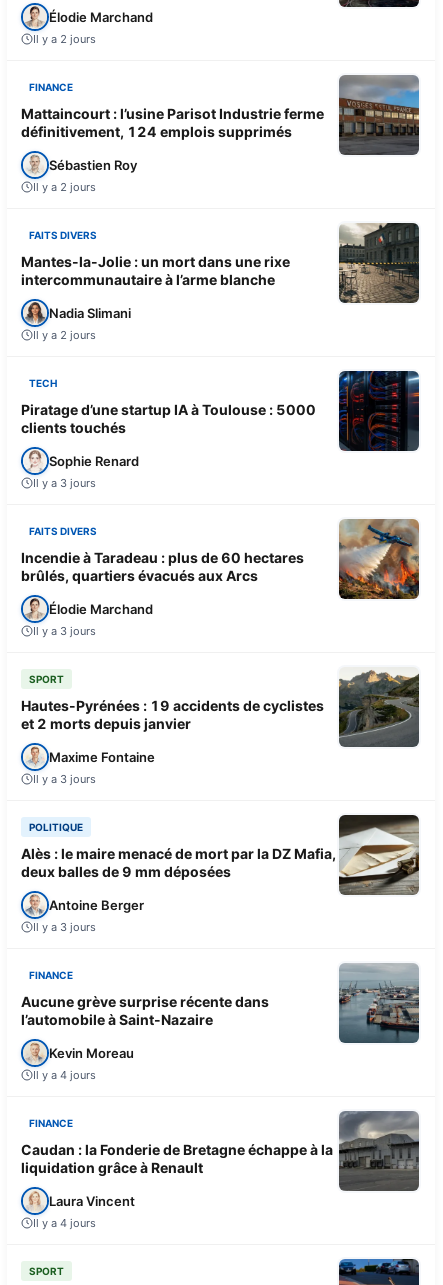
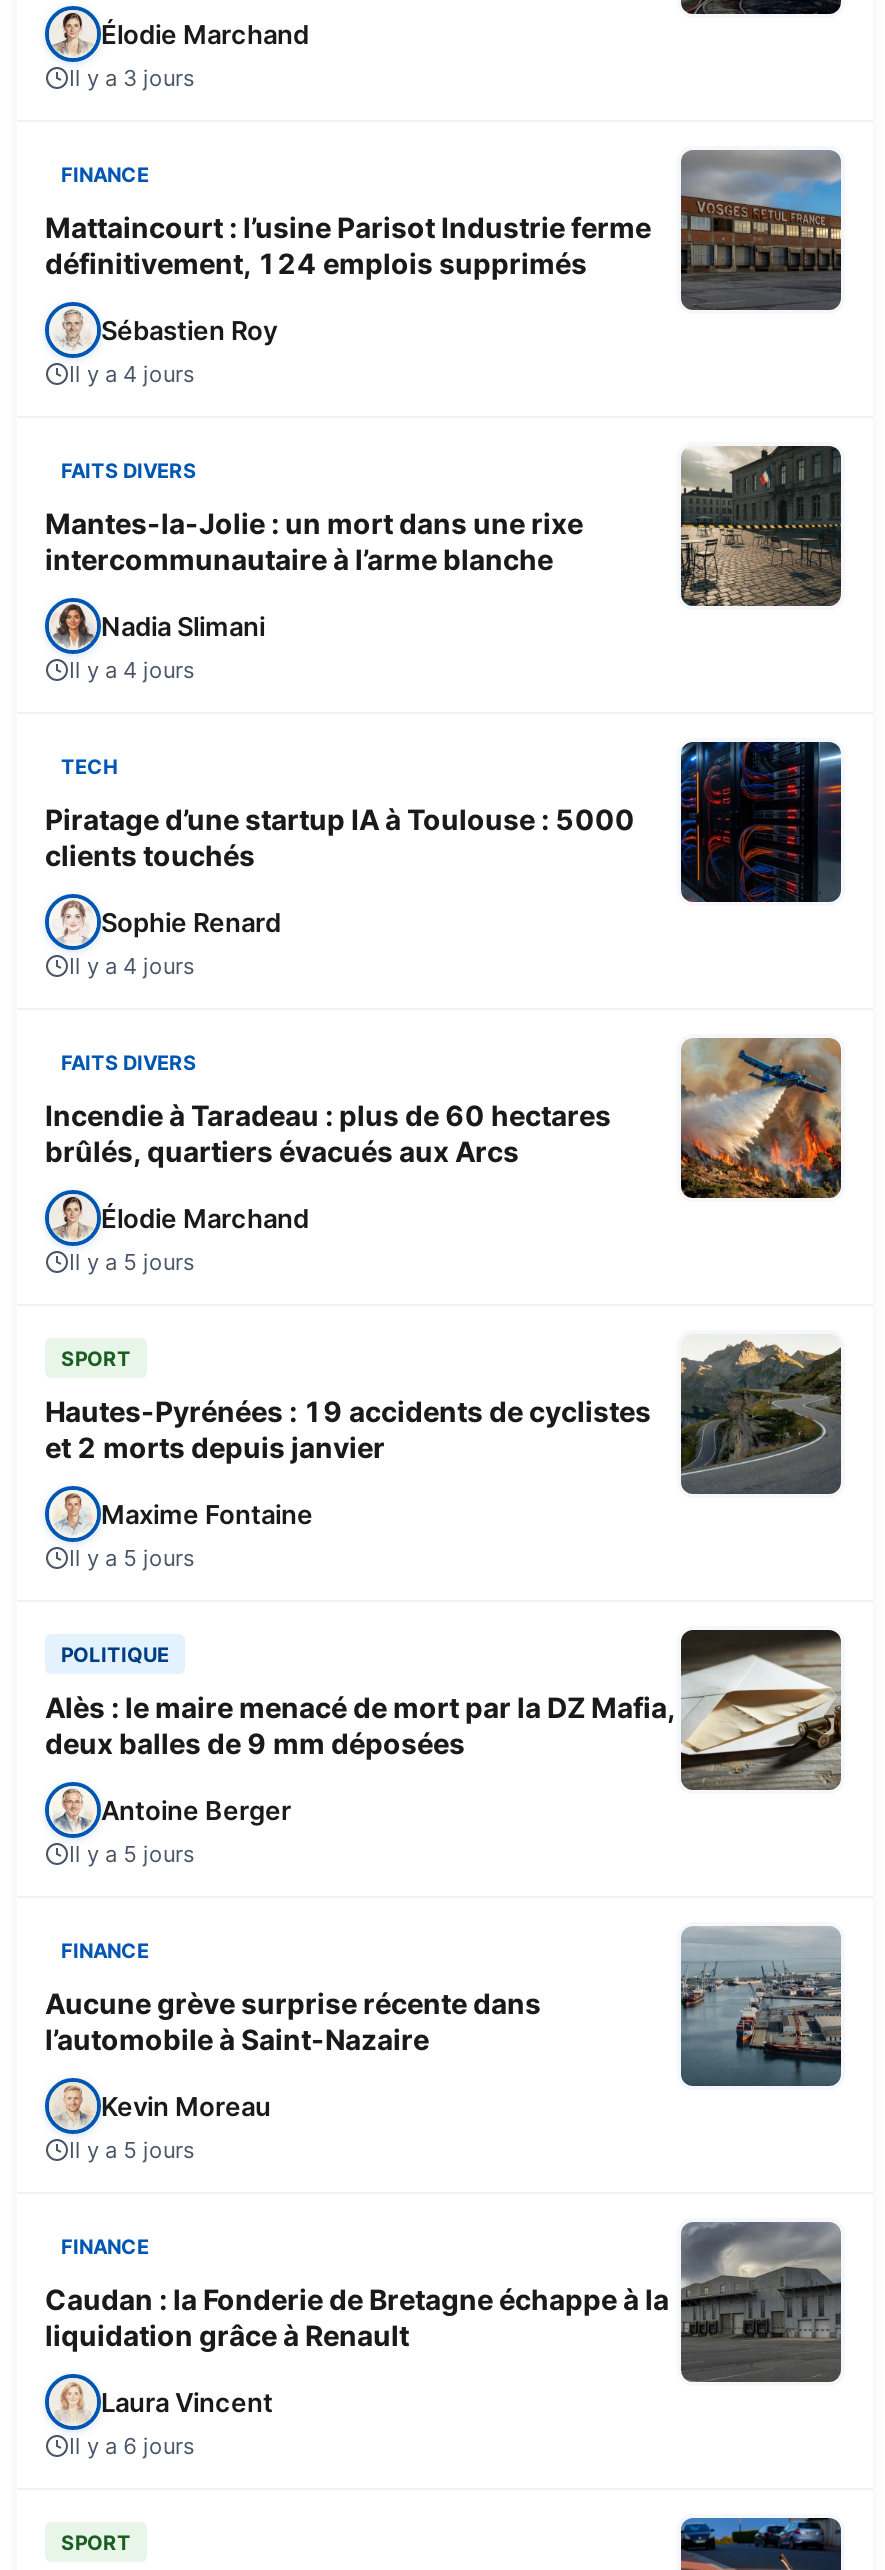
[33,32,96,46] Il y a 2 jours -> [69,63,195,91] Il y a 3 jours
[33,180,96,194] Il y a 2 jours -> [69,359,195,387] Il y a 4 jours
[33,328,96,342] Il y a 2 jours -> [69,655,195,683] Il y a 4 jours
[33,476,96,490] Il y a 3 jours -> [69,951,195,979] Il y a 4 jours
[33,624,96,638] Il y a 3 jours -> [69,1247,195,1275] Il y a 5 jours
[33,772,96,786] Il y a 3 jours -> [69,1543,195,1571] Il y a 5 jours
[33,920,96,934] Il y a 3 jours -> [69,1839,195,1867] Il y a 5 jours
[33,1068,96,1082] Il y a 4 jours -> [69,2135,195,2163] Il y a 5 jours
[33,1216,96,1230] Il y a 4 jours -> [69,2431,195,2459] Il y a 6 jours

